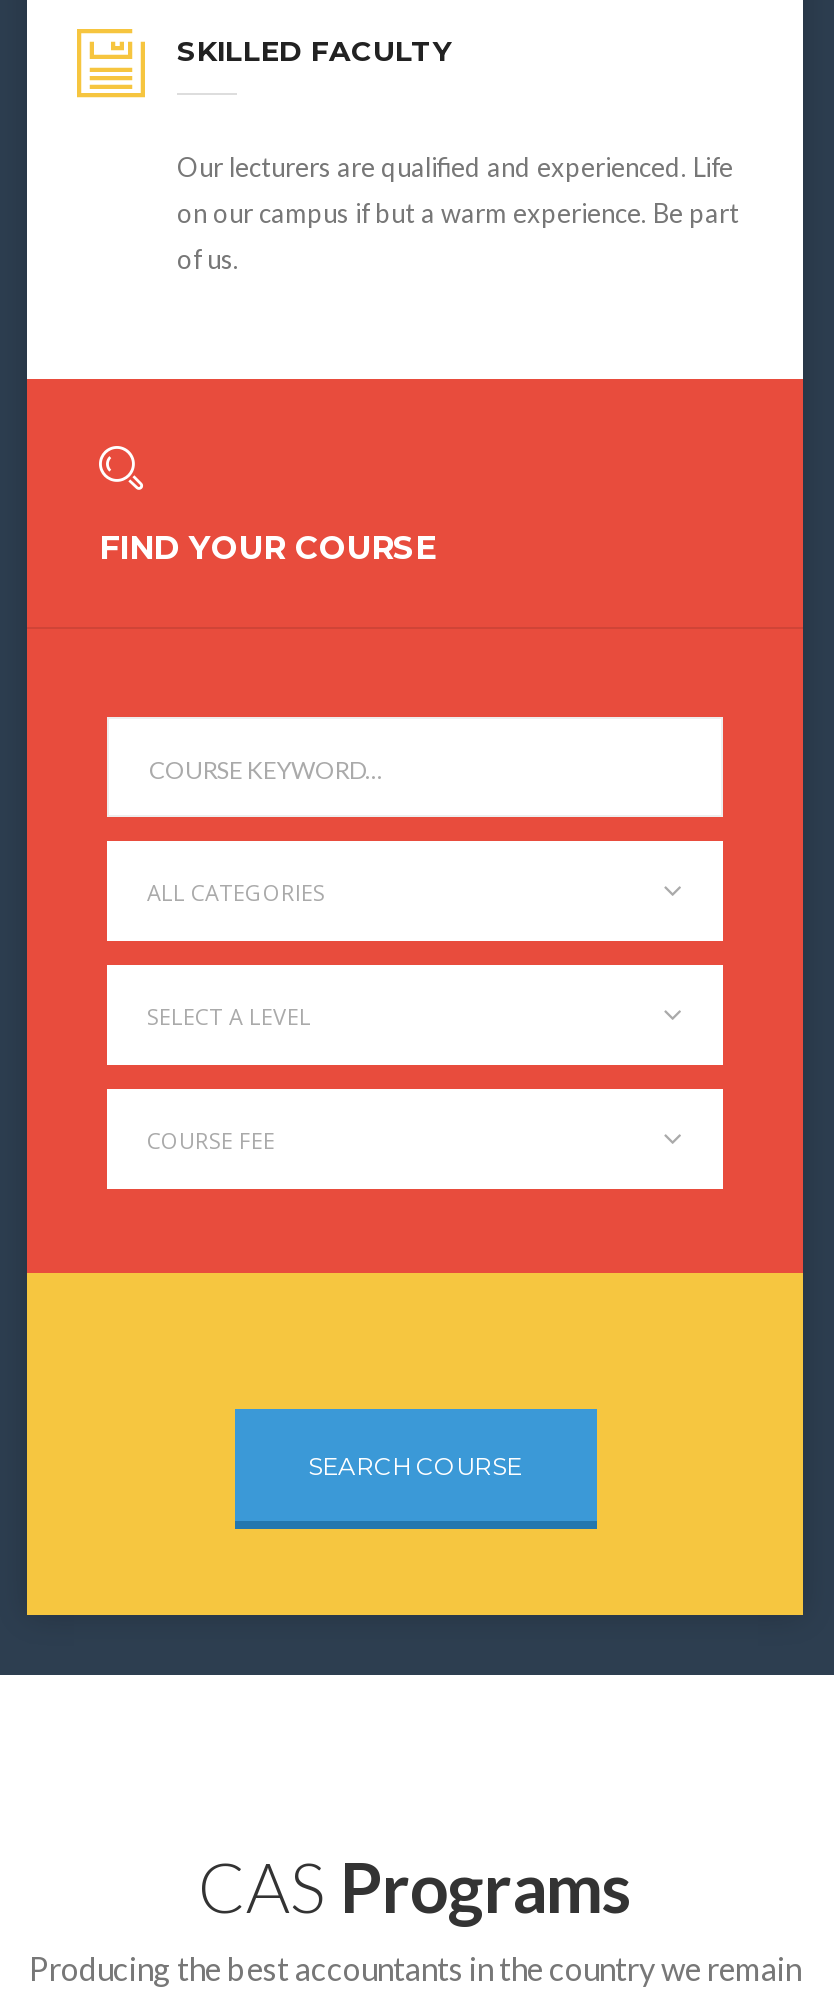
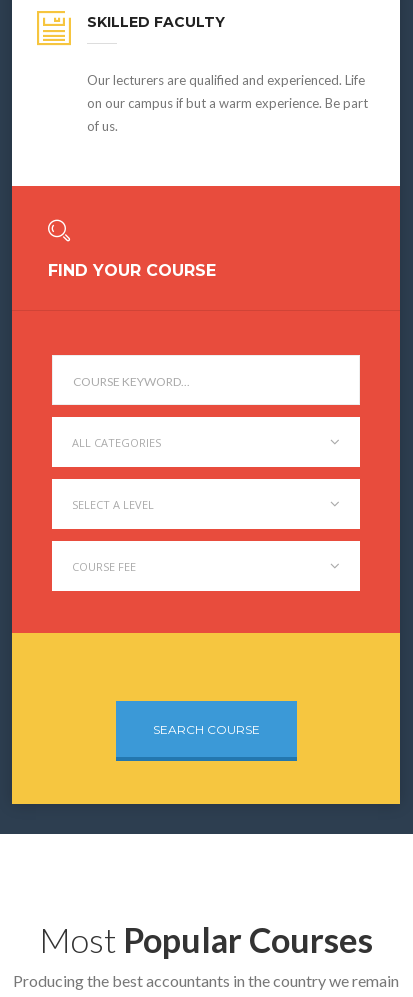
[198,1845,632,1927] CAS Programs -> [39,919,373,960] Most Popular Courses

